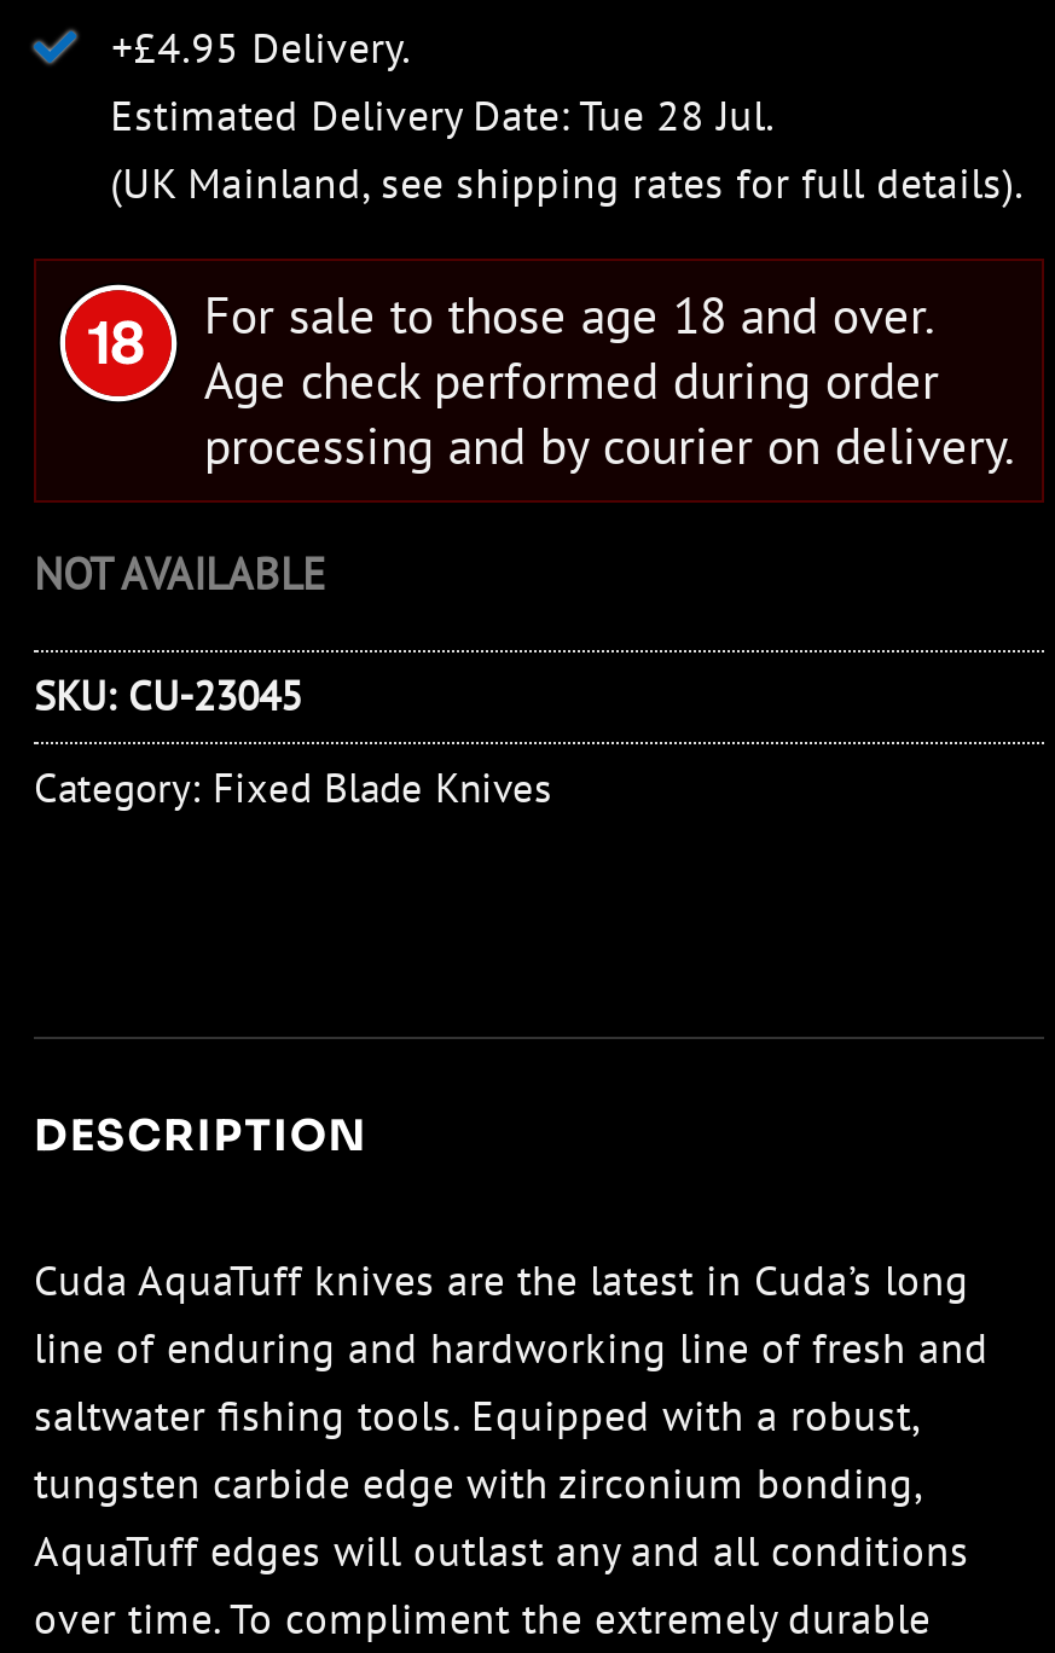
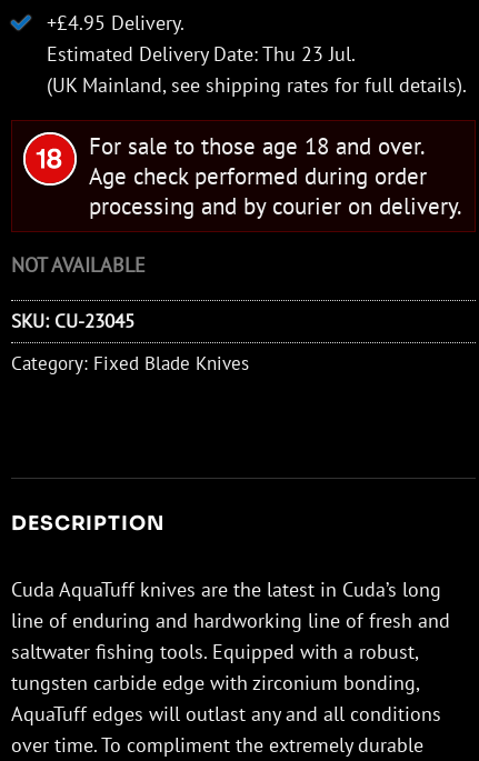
[110,87,775,142] Estimated Delivery Date: Tue 28 Jul. -> [46,41,355,66] Estimated Delivery Date: Thu 23 Jul.

